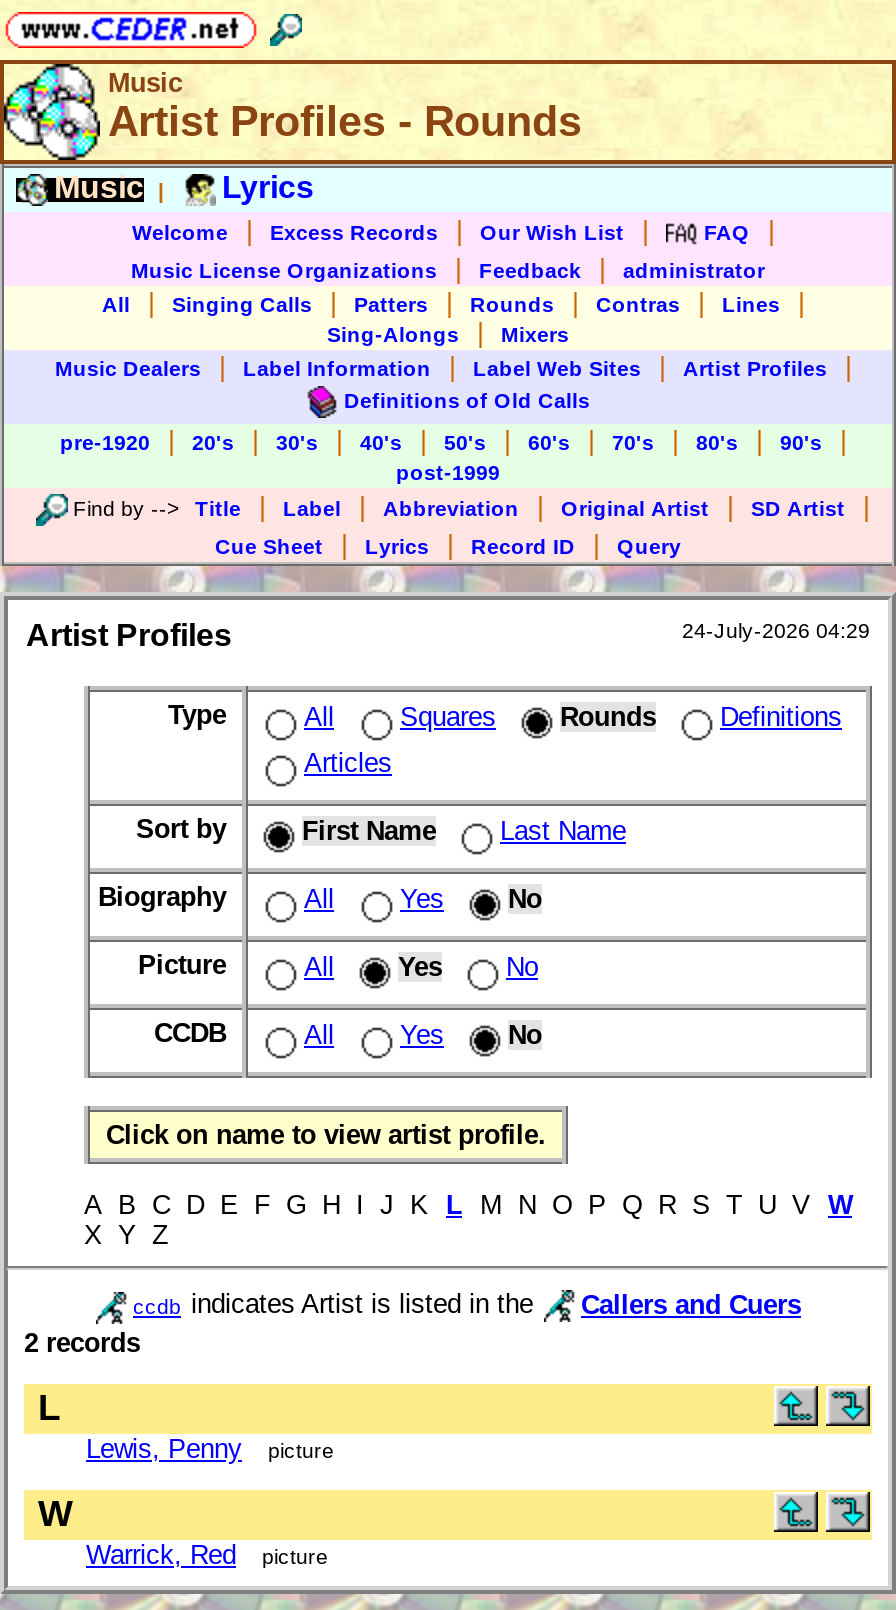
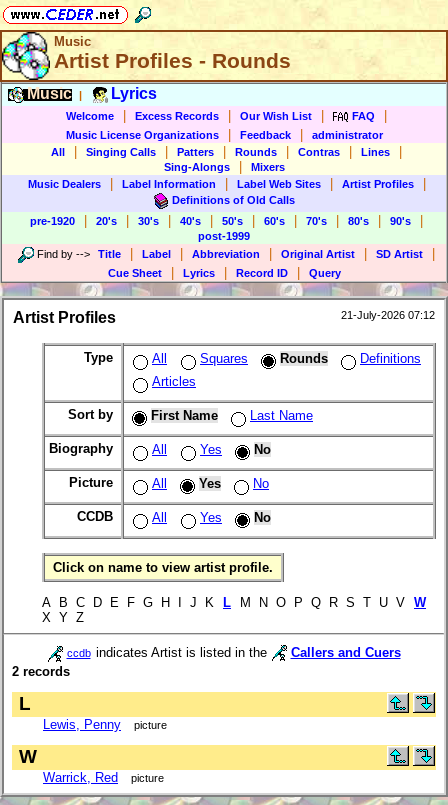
[682,619,870,643] 24-July-2026 04:29 -> [341,309,435,321] 21-July-2026 07:12

